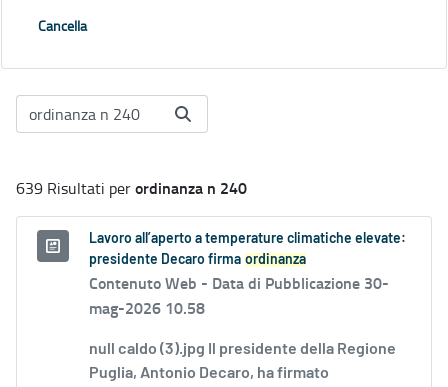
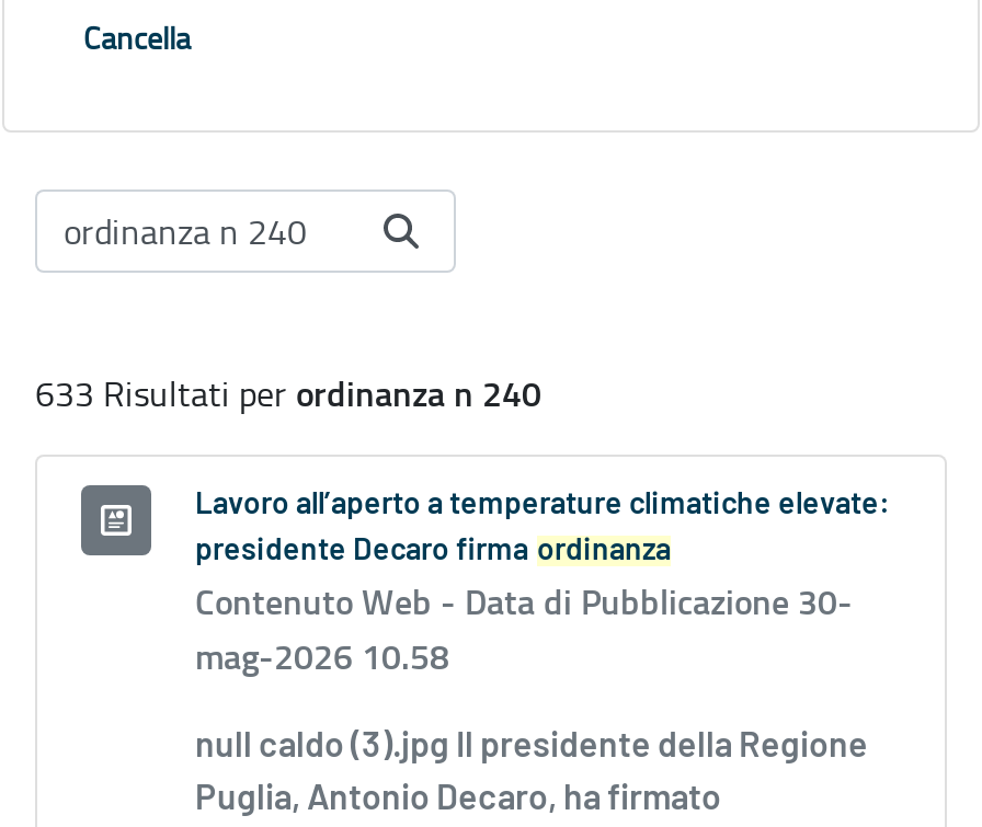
[16,176,247,199] 639 Risultati per ordinanza n 240 -> [35,368,541,418] 633 Risultati per ordinanza n 240

